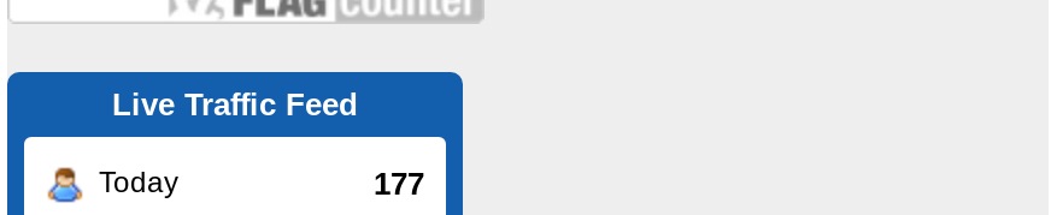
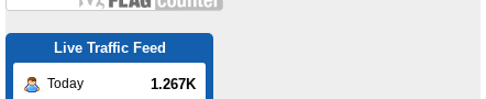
[374,166,424,203] 177 -> [151,76,196,93] 1.267K

